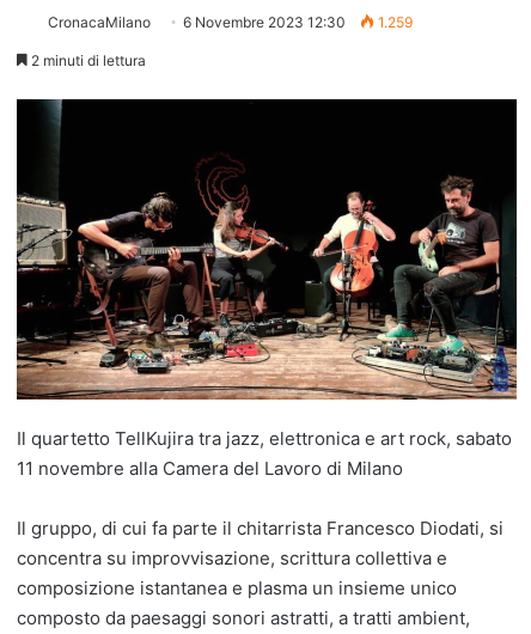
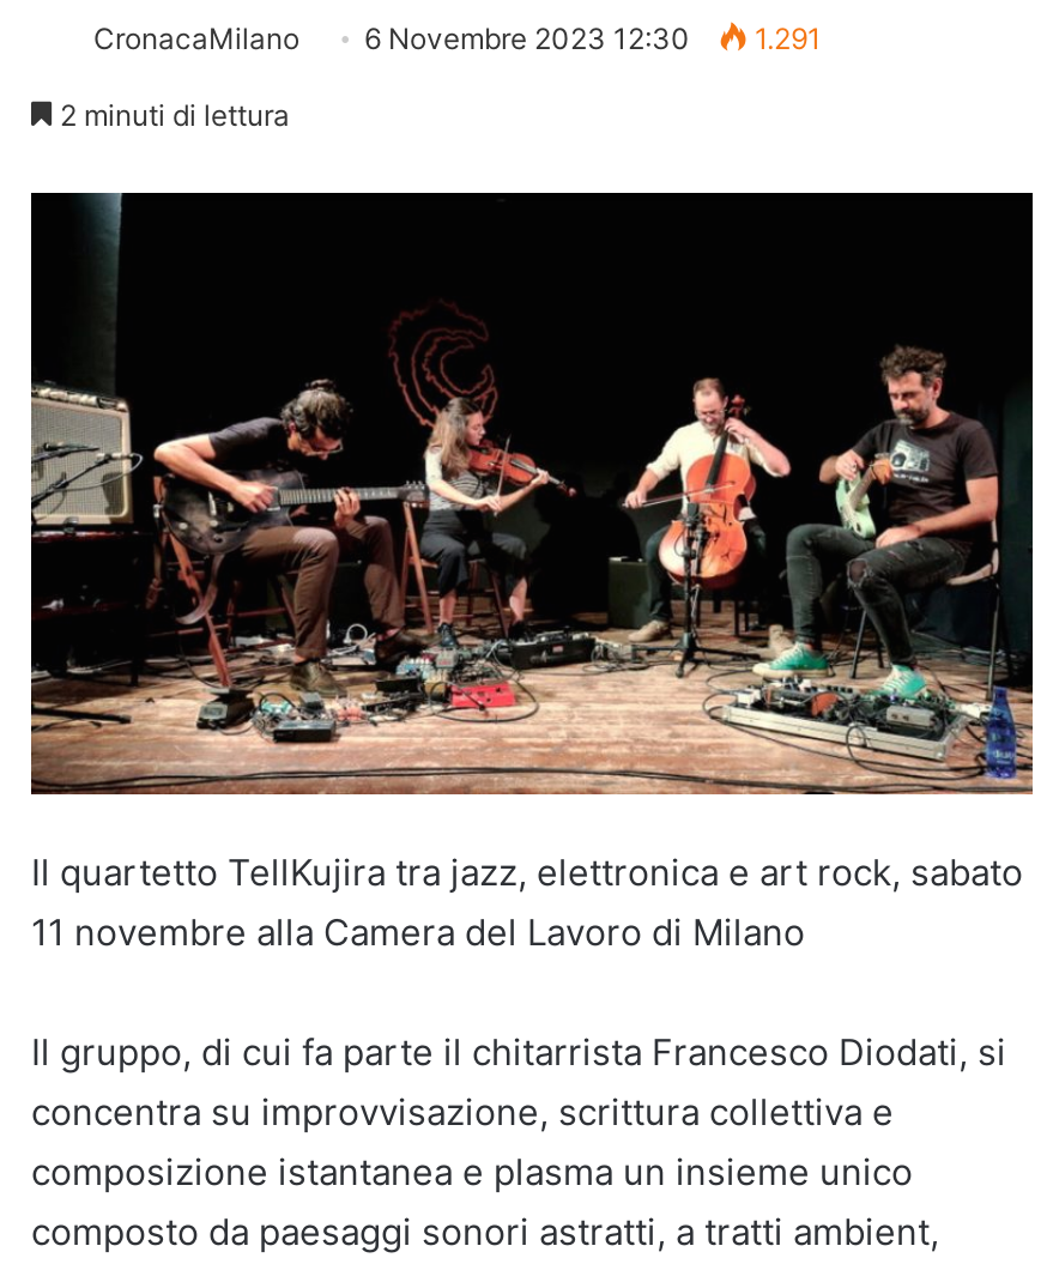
[48,13,413,31] CronacaMilano 6 Novembre 2023 12:30 1.259 -> [93,20,822,56] CronacaMilano 6 Novembre 2023 12:30 1.291

